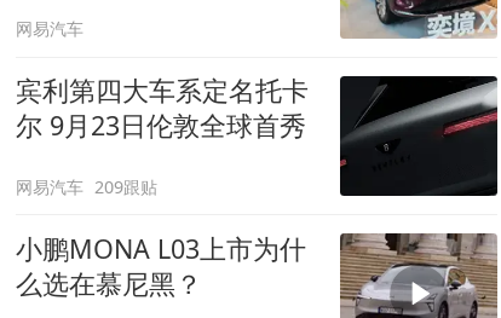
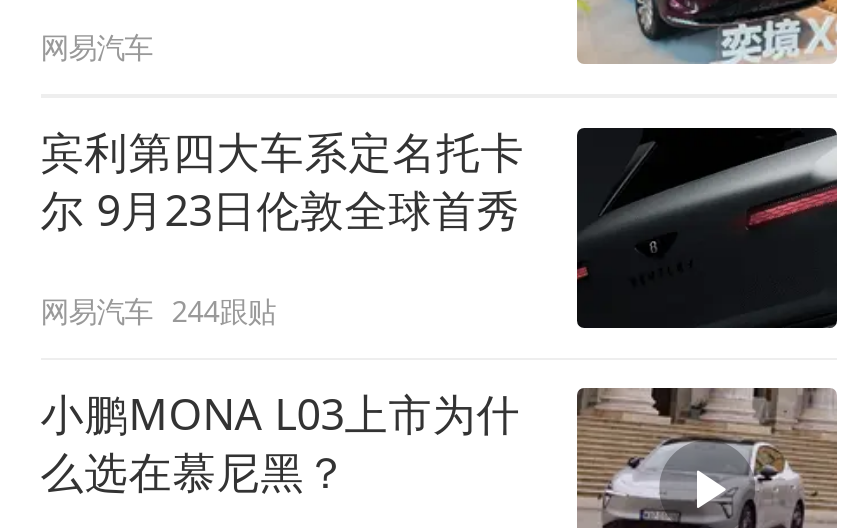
[15,175,158,198] 网易汽车 209跟贴 -> [40,291,276,329] 网易汽车 244跟贴

